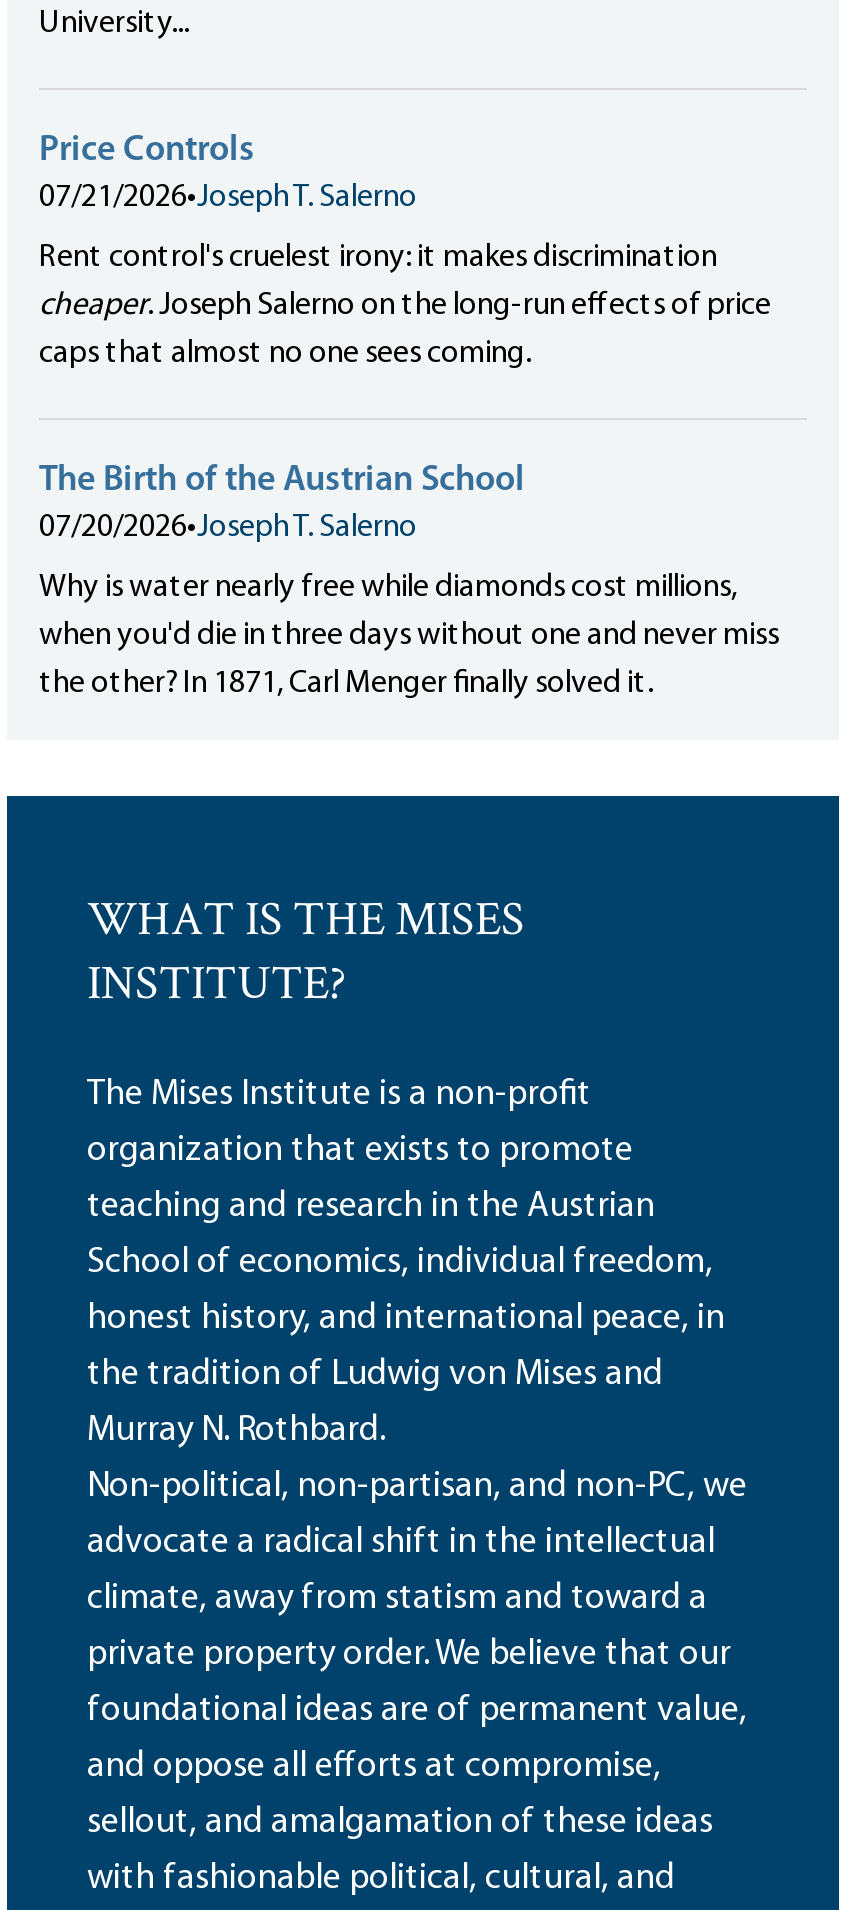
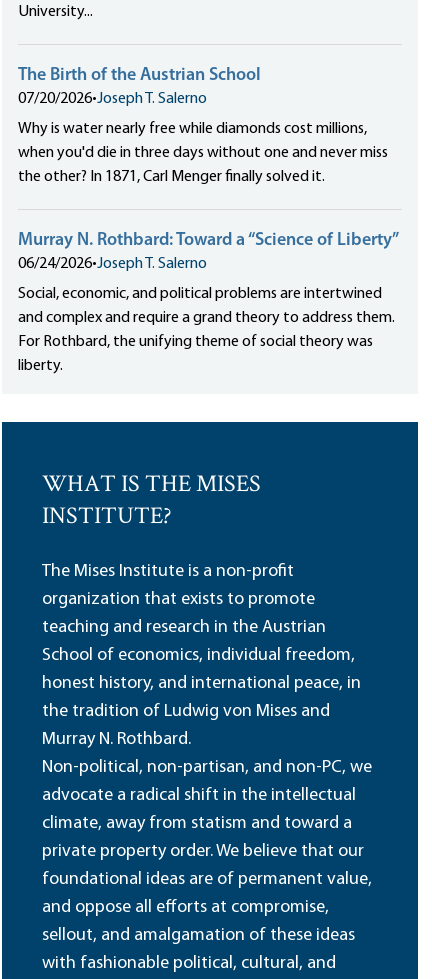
[39,132,771,370] Price Controls | 07/21/2026•Joseph T. Salerno | Rent control's cruelest irony: it makes discrimination | cheaper. Joseph Salerno on the long-run effects of price | caps that almost no one sees coming. -> none
moved [39,462,779,700] -> [18,66,388,185]: The Birth of the Austrian School | 07/20/2026•Joseph T. Salerno | Why is water nearly free while diamonds cost millions, | when you'd die in three days without one and never miss | the other? In 1871, Carl Menger finally solved it.
none -> [18,231,399,374] Murray N. Rothbard: Toward a “Science of Liberty” | 06/24/2026•Joseph T. Salerno | Social, economic, and political problems are intertwined | and complex and require a grand theory to address them. | For Rothbard, the unifying theme of social theory was | liberty.

